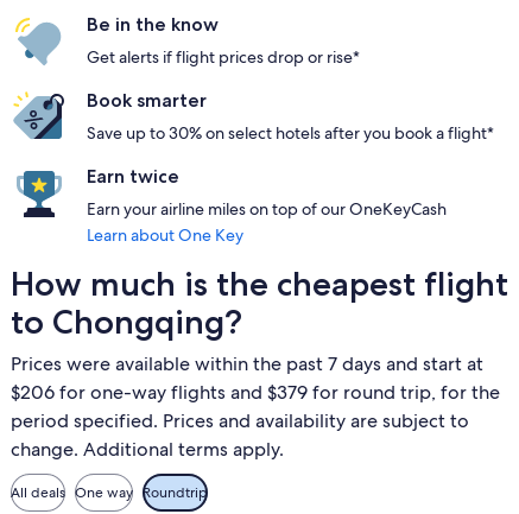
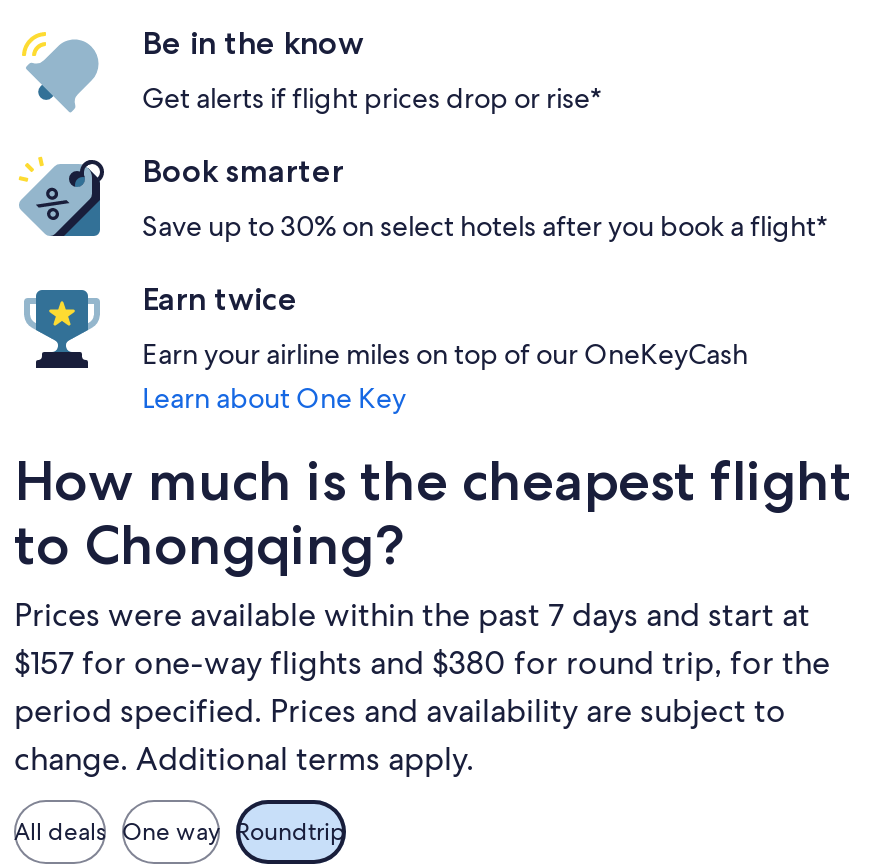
[11,380,500,405] $206 for one-way flights and $379 for round trip, for the -> [14,642,830,684] $157 for one-way flights and $380 for round trip, for the

